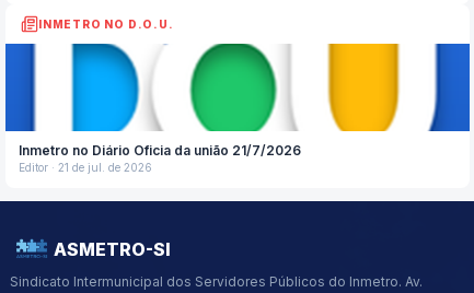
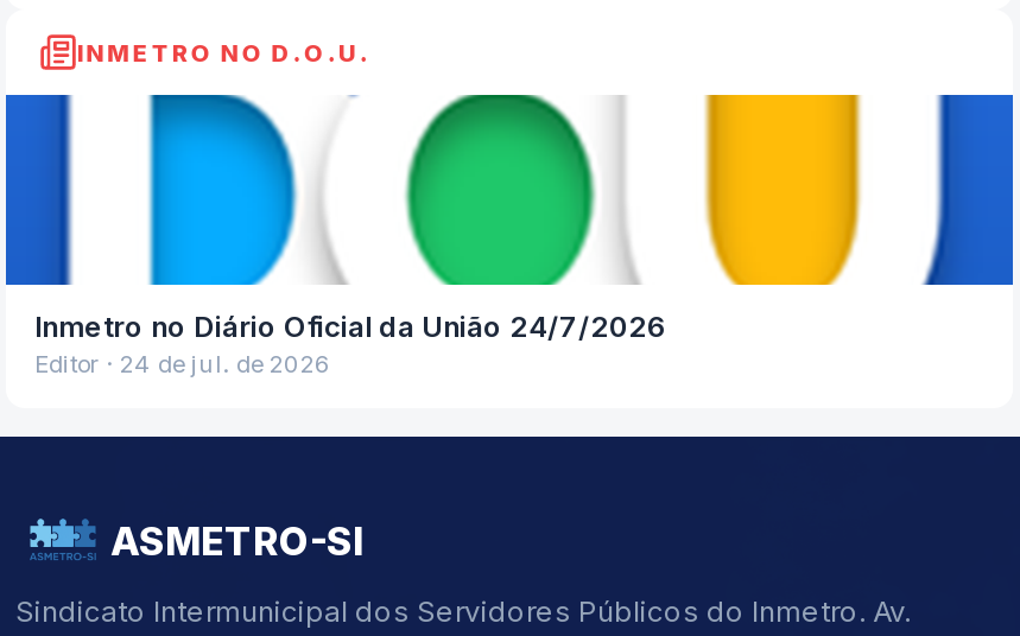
[19,142,301,159] Inmetro no Diário Oficia da união 21/7/2026 -> [34,309,666,344] Inmetro no Diário Oficial da União 24/7/2026
[19,161,152,174] Editor · 21 de jul. de 2026 -> [34,349,331,377] Editor · 24 de jul. de 2026

